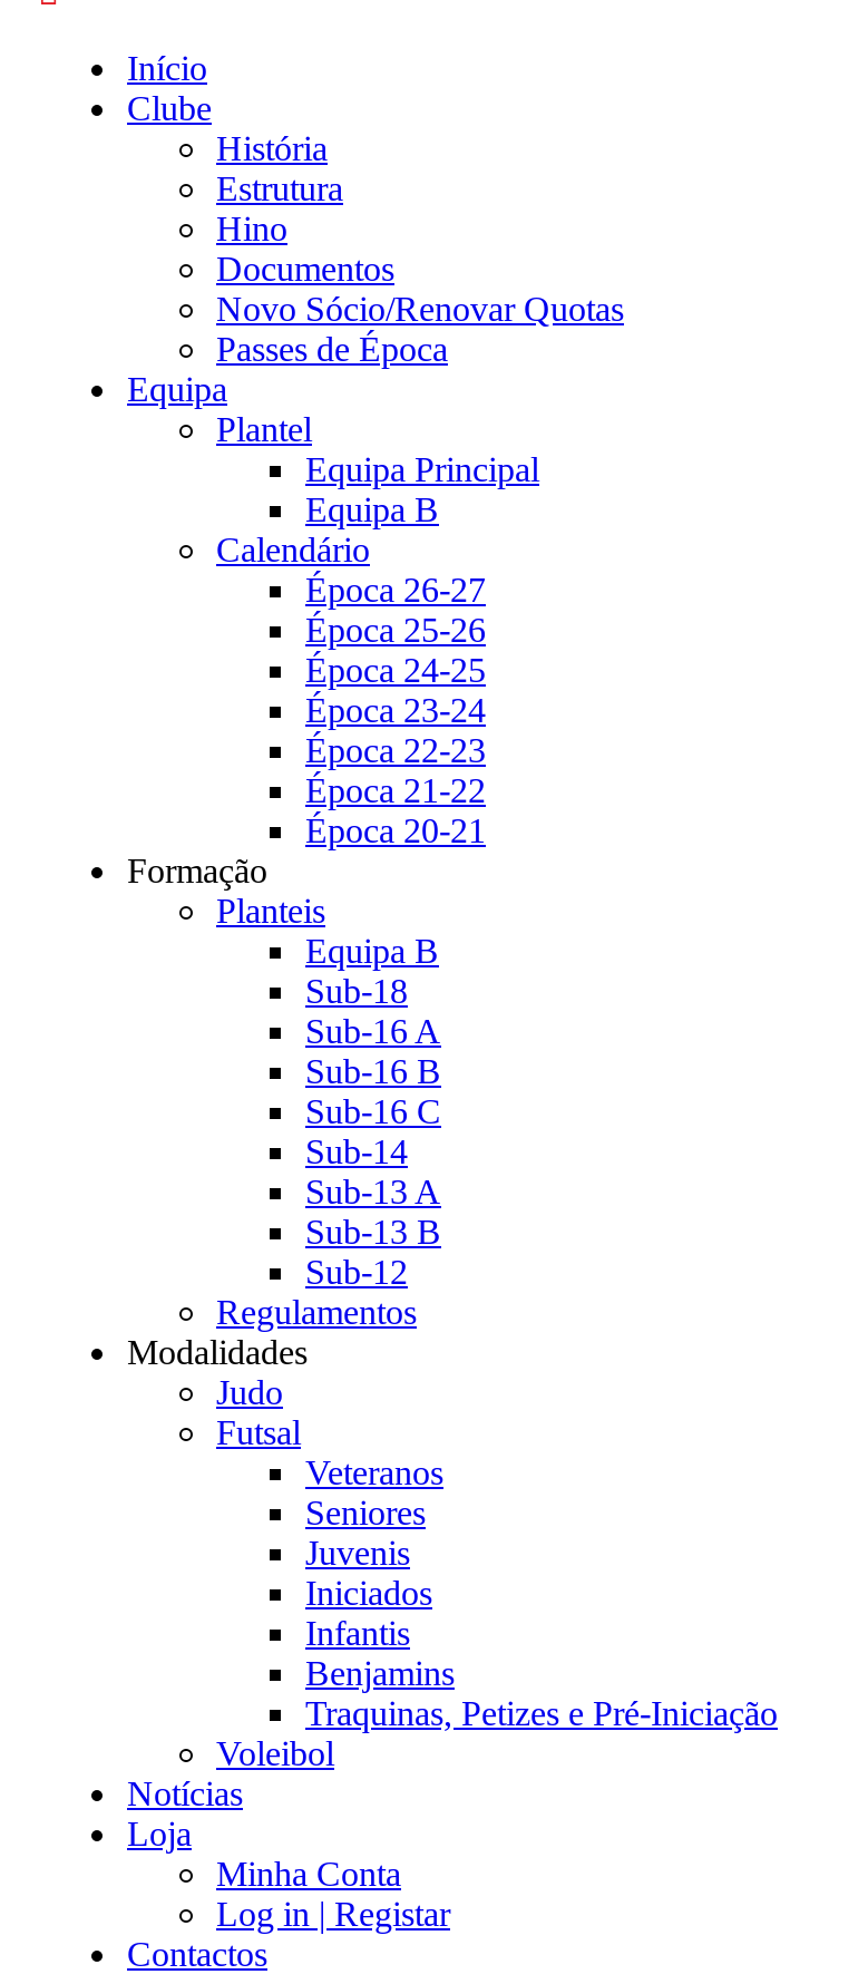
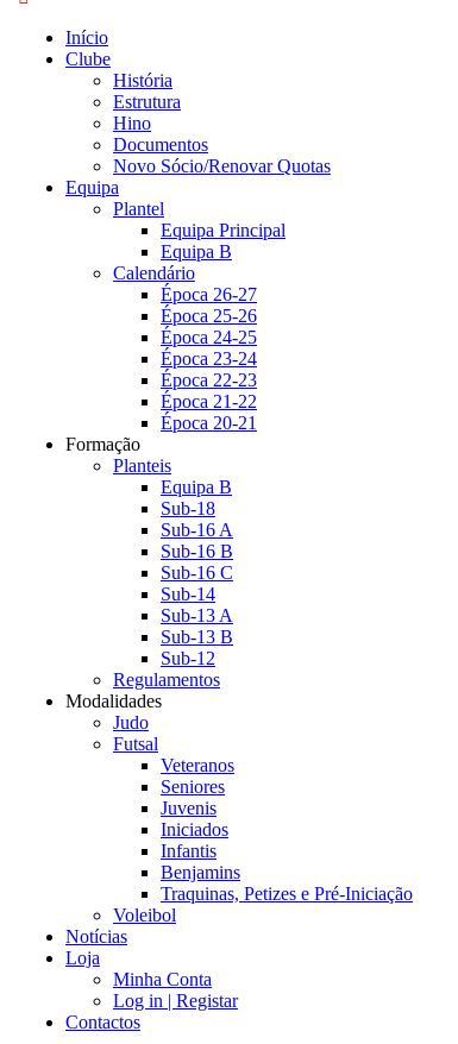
[216,330,448,368] Passes de Época -> none

